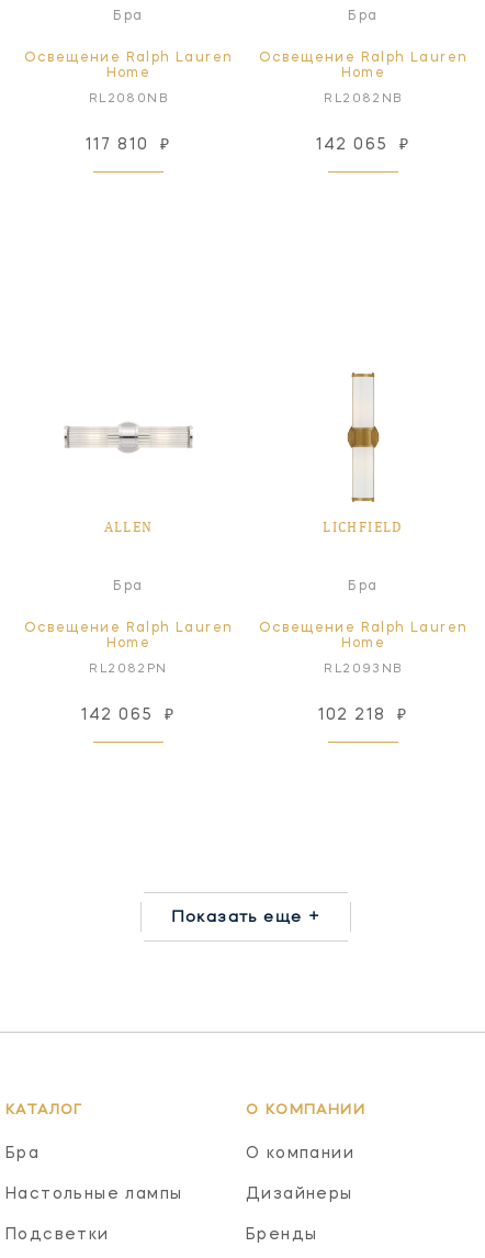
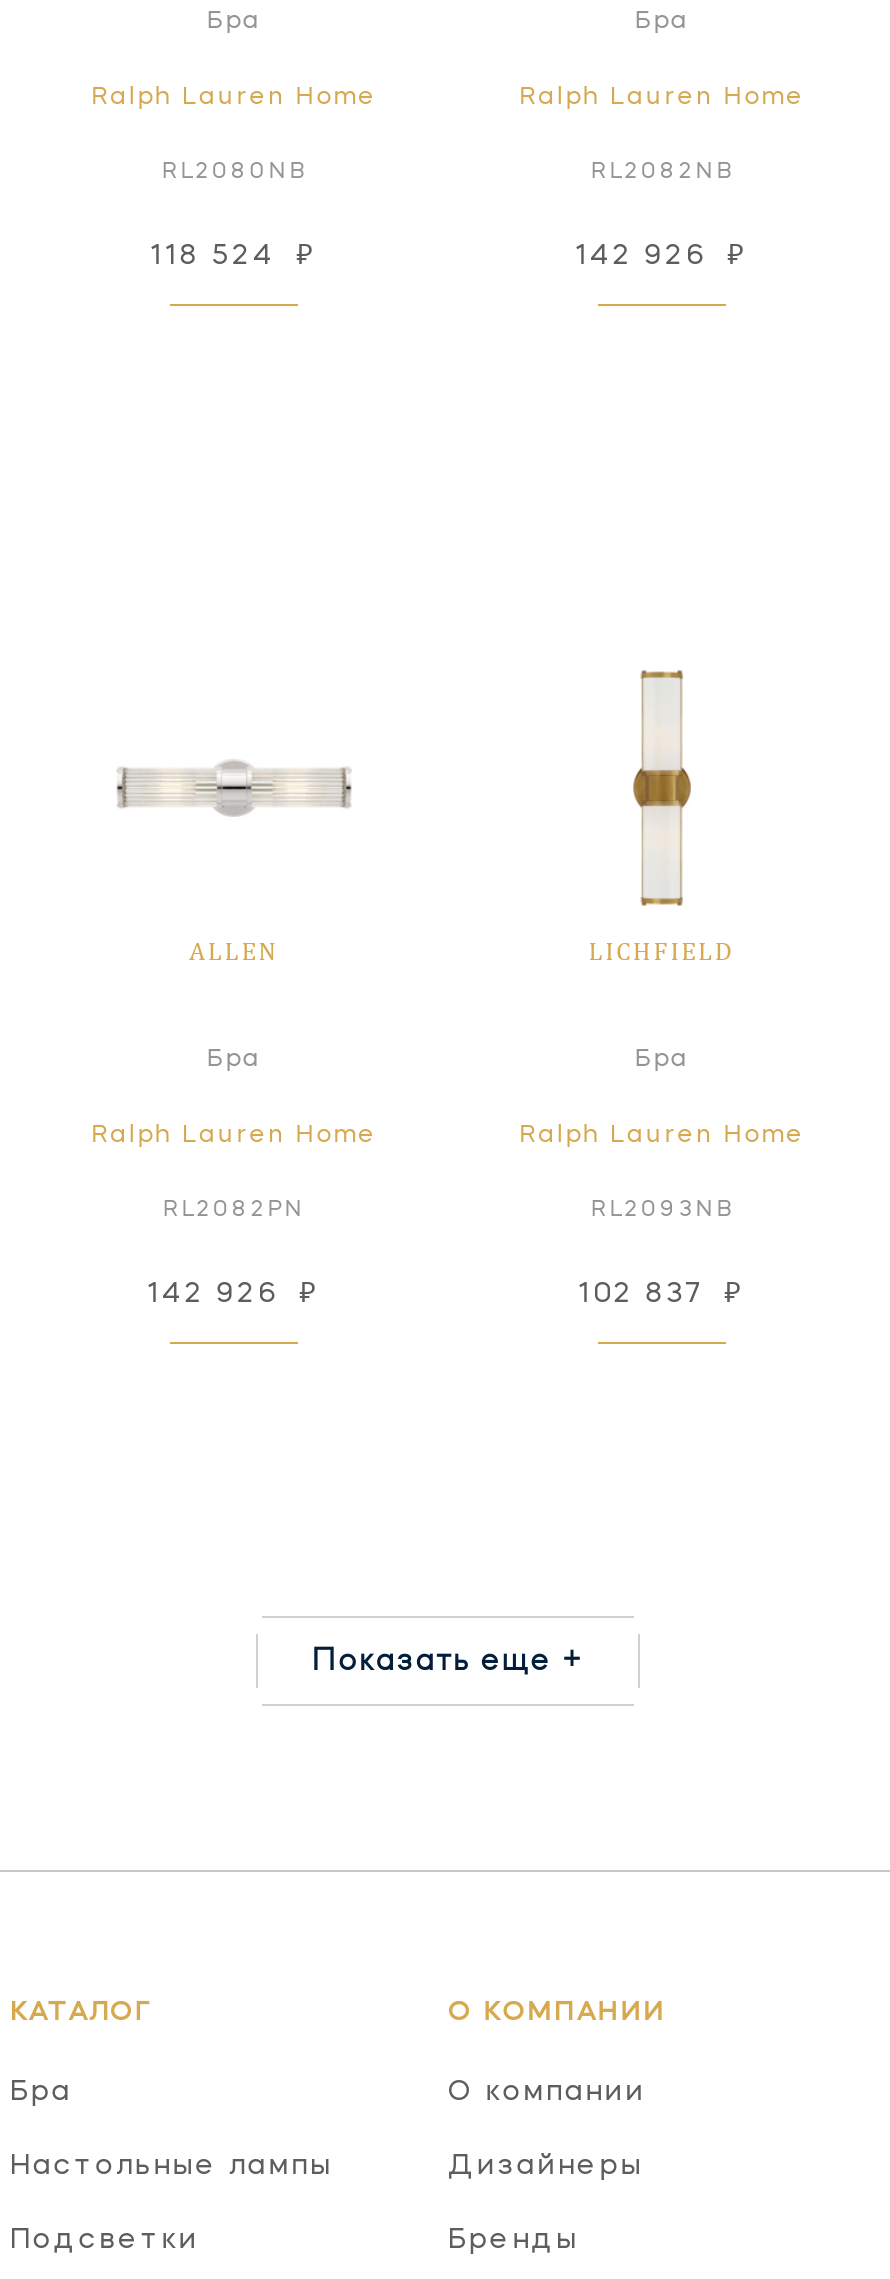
[24,51,233,80] Освещение Ralph Lauren | Home -> [91,85,377,109] Ralph Lauren Home
[259,51,468,80] Освещение Ralph Lauren | Home -> [519,85,805,109] Ralph Lauren Home
[85,137,170,152] 117 810 ₽ -> [150,241,315,269] 118 524 ₽
[316,137,410,152] 142 065 ₽ -> [575,241,746,269] 142 926 ₽
[24,621,233,650] Освещение Ralph Lauren | Home -> [91,1123,377,1147] Ralph Lauren Home
[259,621,468,650] Освещение Ralph Lauren | Home -> [519,1123,805,1147] Ralph Lauren Home
[81,707,175,722] 142 065 ₽ -> [147,1279,318,1307] 142 926 ₽
[318,707,407,722] 102 218 ₽ -> [578,1279,743,1307] 102 837 ₽

